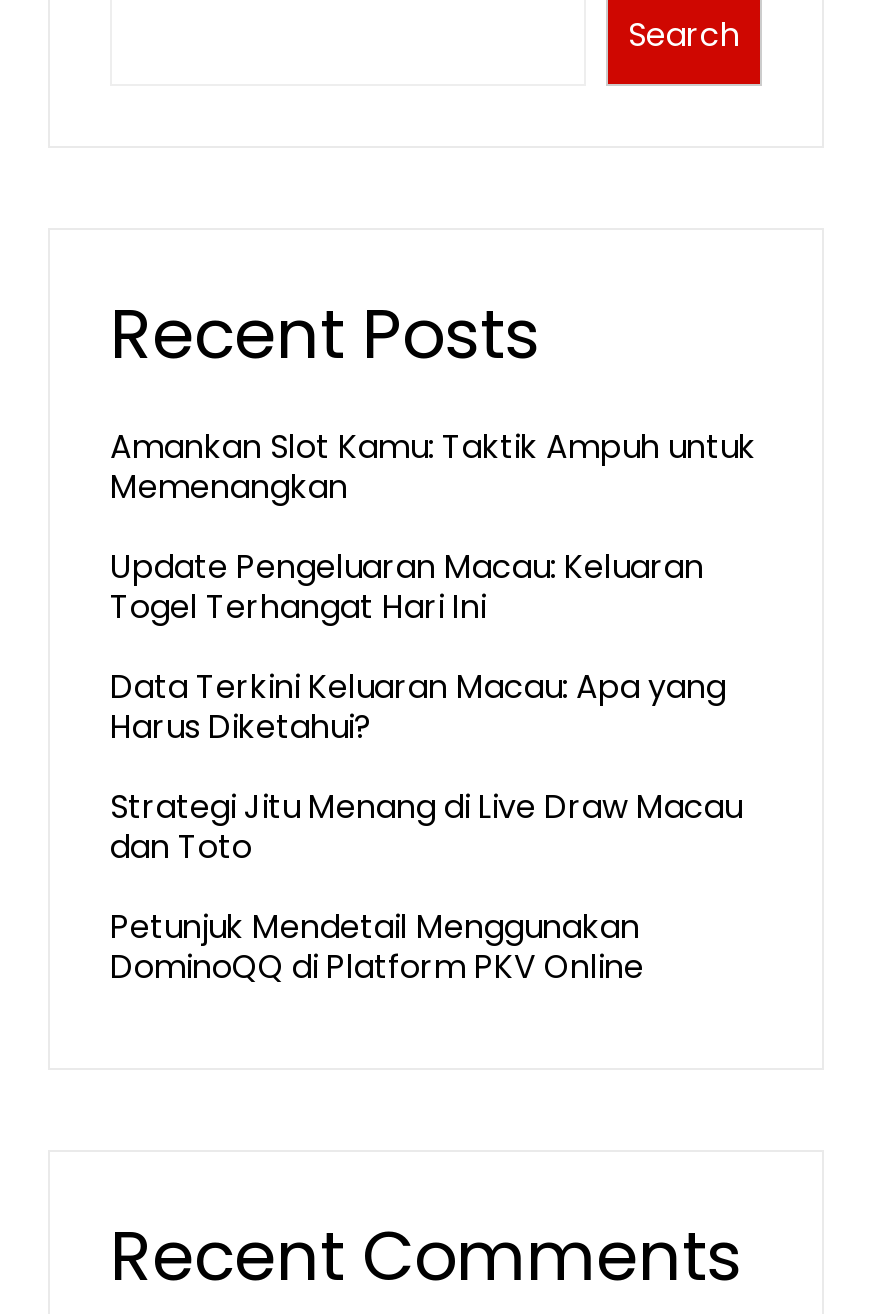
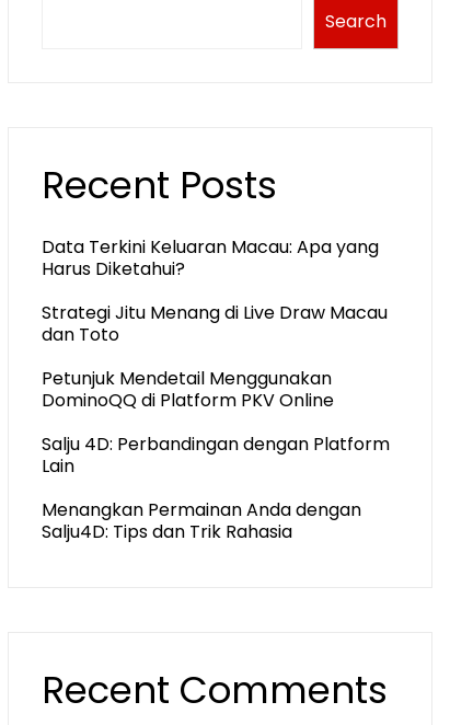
[110,424,756,630] Amankan Slot Kamu: Taktik Ampuh untuk | Memenangkan | Update Pengeluaran Macau: Keluaran | Togel Terhangat Hari Ini -> none
moved [110,664,742,990] -> [42,234,388,413]: Data Terkini Keluaran Macau: Apa yang | Harus Diketahui? | Strategi Jitu Menang di Live Draw Macau | dan Toto | Petunjuk Mendetail Menggunakan | DominoQQ di Platform PKV Online
none -> [42,431,390,544] Salju 4D: Perbandingan dengan Platform | Lain | Menangkan Permainan Anda dengan | Salju4D: Tips dan Trik Rahasia

